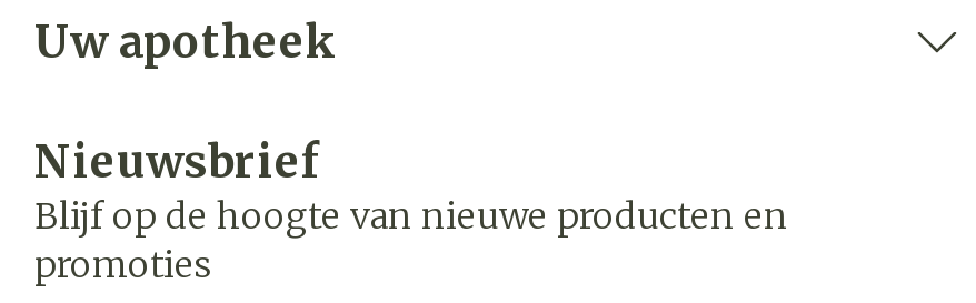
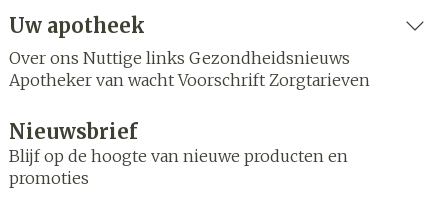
none -> [9,48,370,90] Over ons Nuttige links Gezondheidsnieuws | Apotheker van wacht Voorschrift Zorgtarieven

